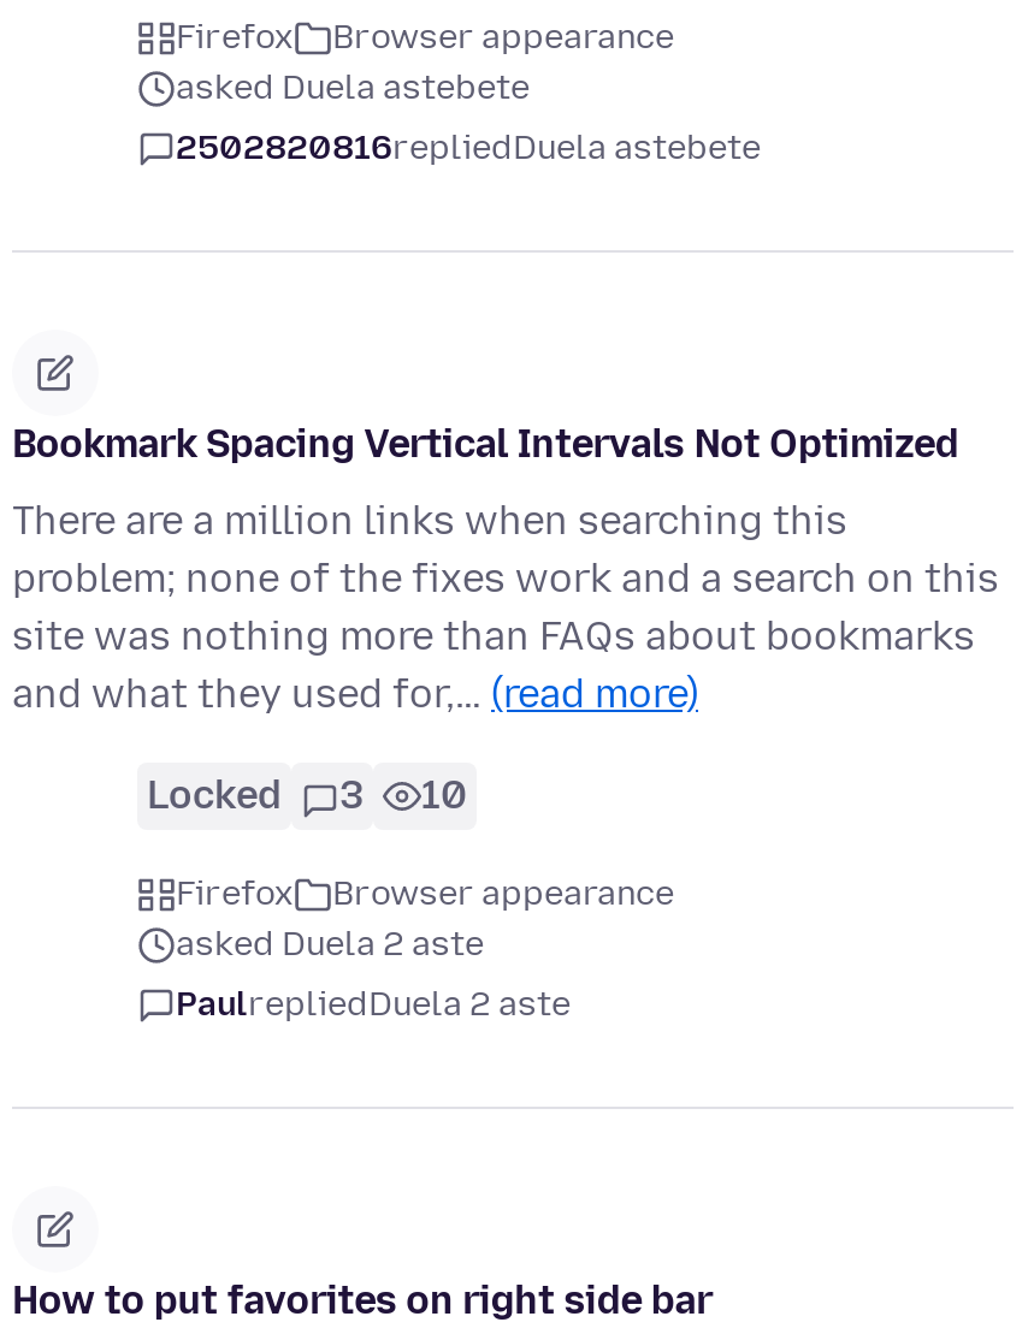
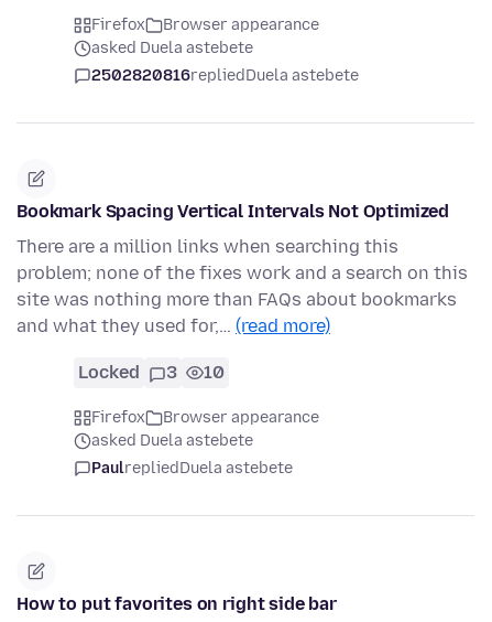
[176,925,484,966] asked Duela 2 aste -> [91,432,253,451] asked Duela astebete
[176,985,571,1026] Paulreplied Duela 2 aste -> [91,459,293,478] Paulreplied Duela astebete

